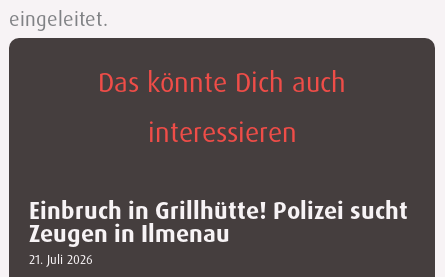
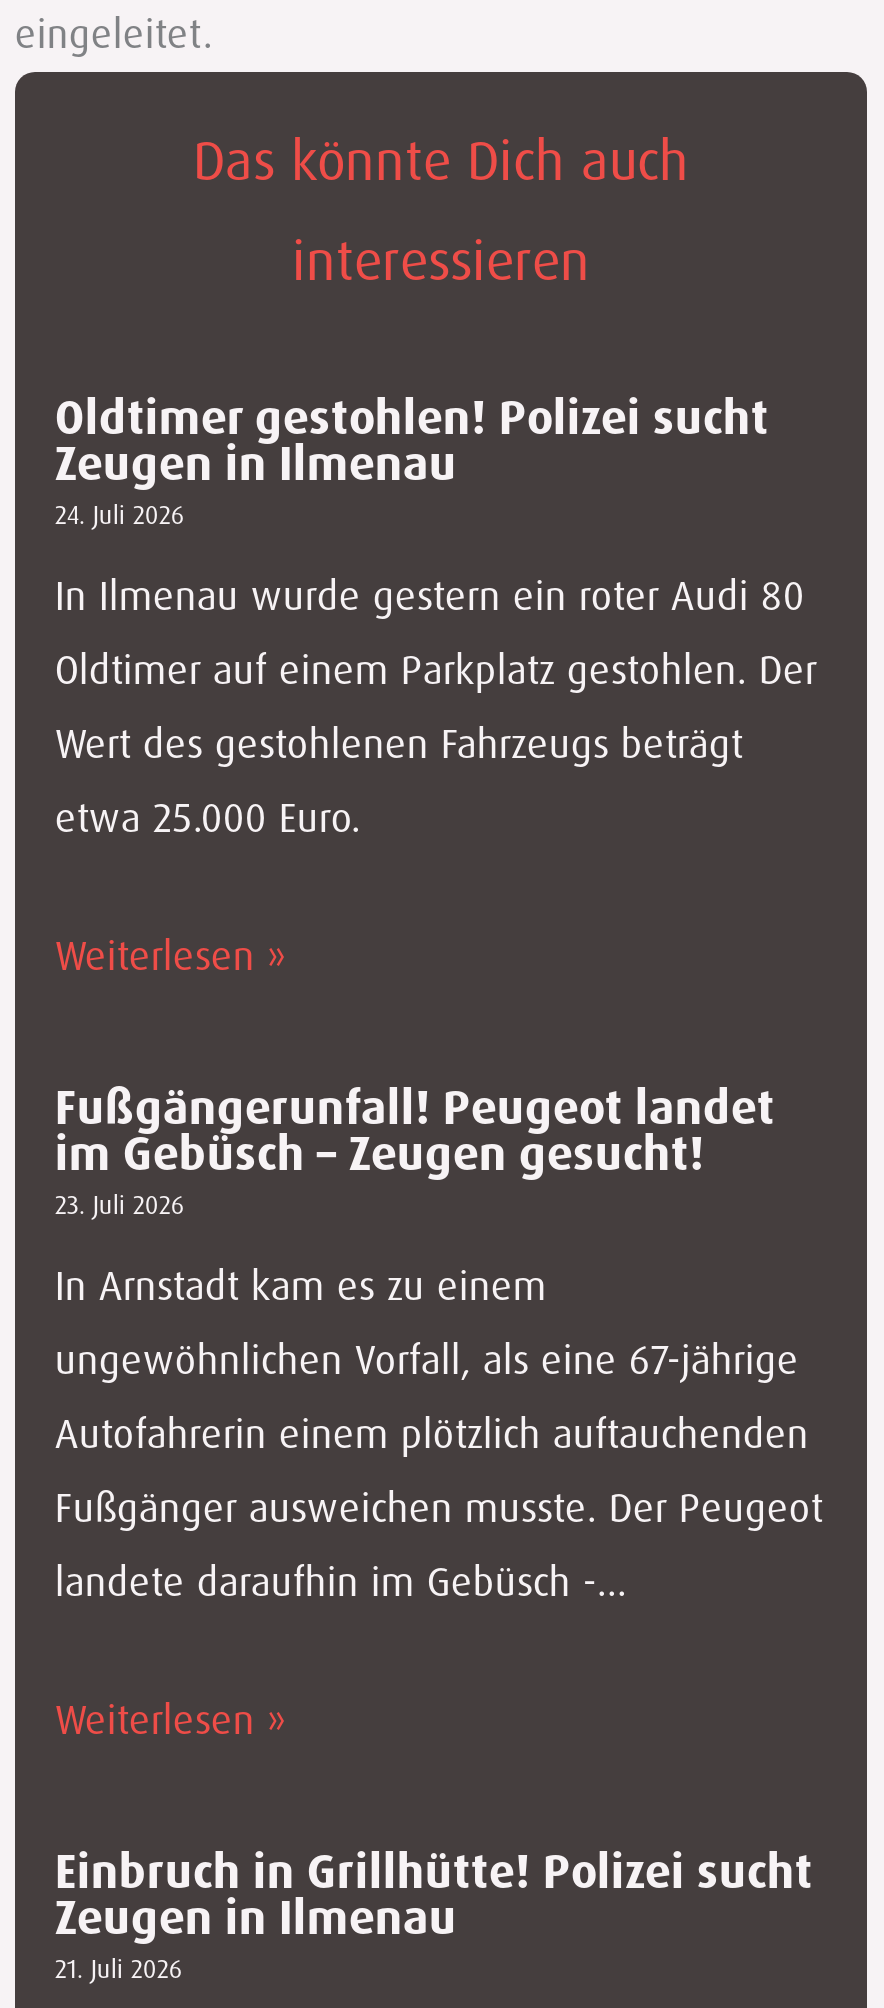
none -> [55,385,823,1746] Oldtimer gestohlen! Polizei sucht | Zeugen in Ilmenau | 24. Juli 2026 | In Ilmenau wurde gestern ein roter Audi 80 | Oldtimer auf einem Parkplatz gestohlen. Der | Wert des gestohlenen Fahrzeugs beträgt | etwa 25.000 Euro. | Weiterlesen » | Fußgängerunfall! Peugeot landet | im Gebüsch – Zeugen gesucht! | 23. Juli 2026 | In Arnstadt kam es zu einem | ungewöhnlichen Vorfall, als eine 67-jährige | Autofahrerin einem plötzlich auftauchenden | Fußgänger ausweichen musste. Der Peugeot | landete daraufhin im Gebüsch -… | Weiterlesen »

